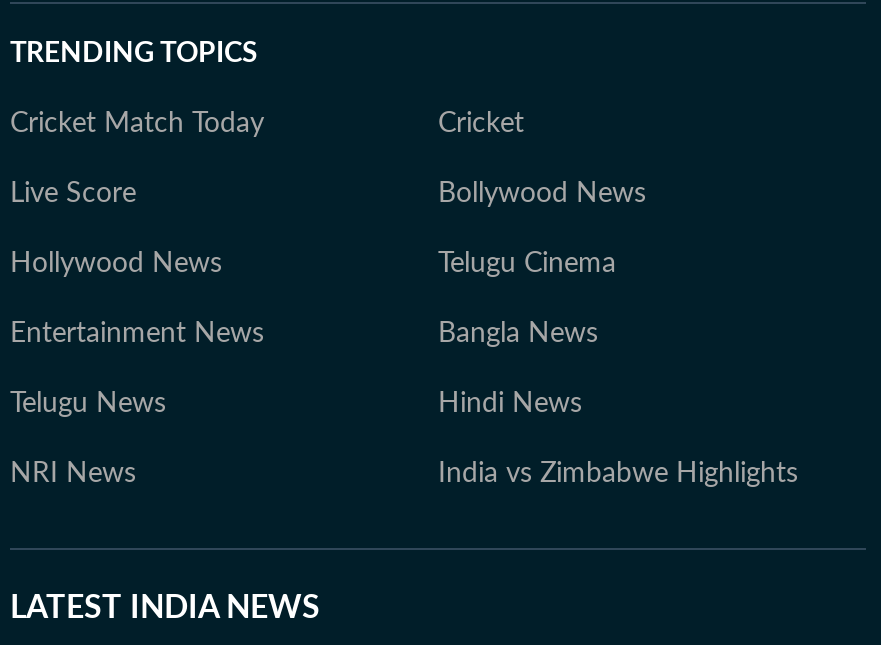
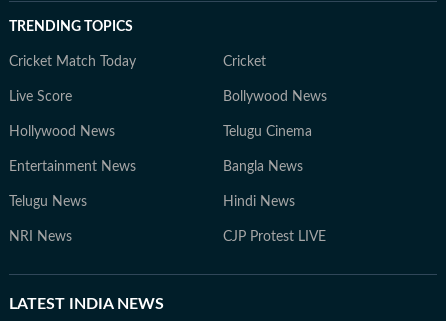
[438,460,798,488] India vs Zimbabwe Highlights -> [223,230,326,244] CJP Protest LIVE

